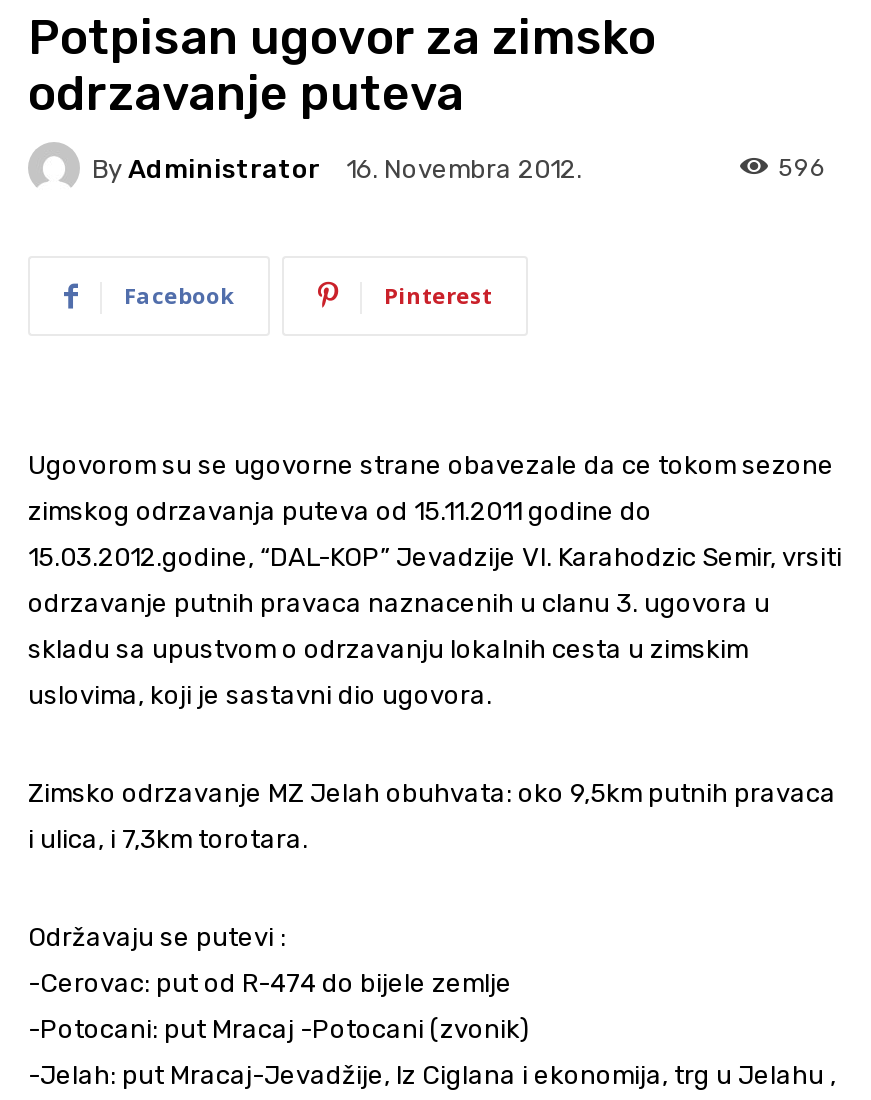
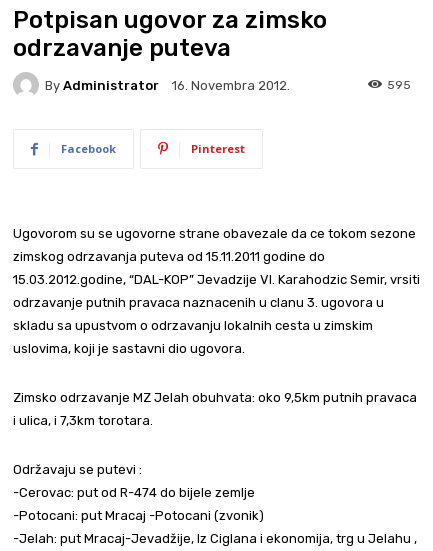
[778,154,824,182] 596 -> [387,78,411,92] 595

